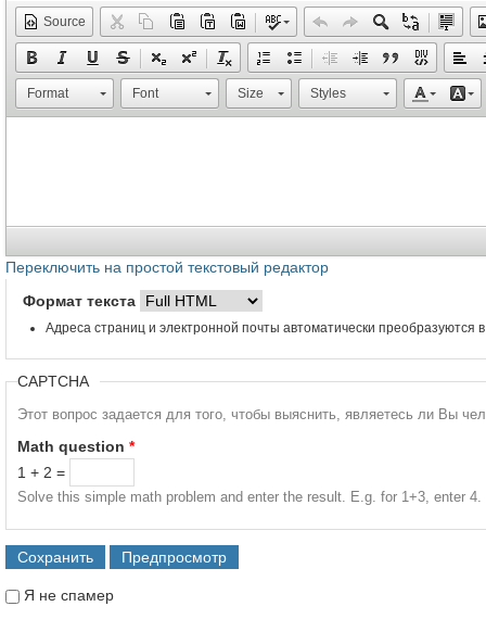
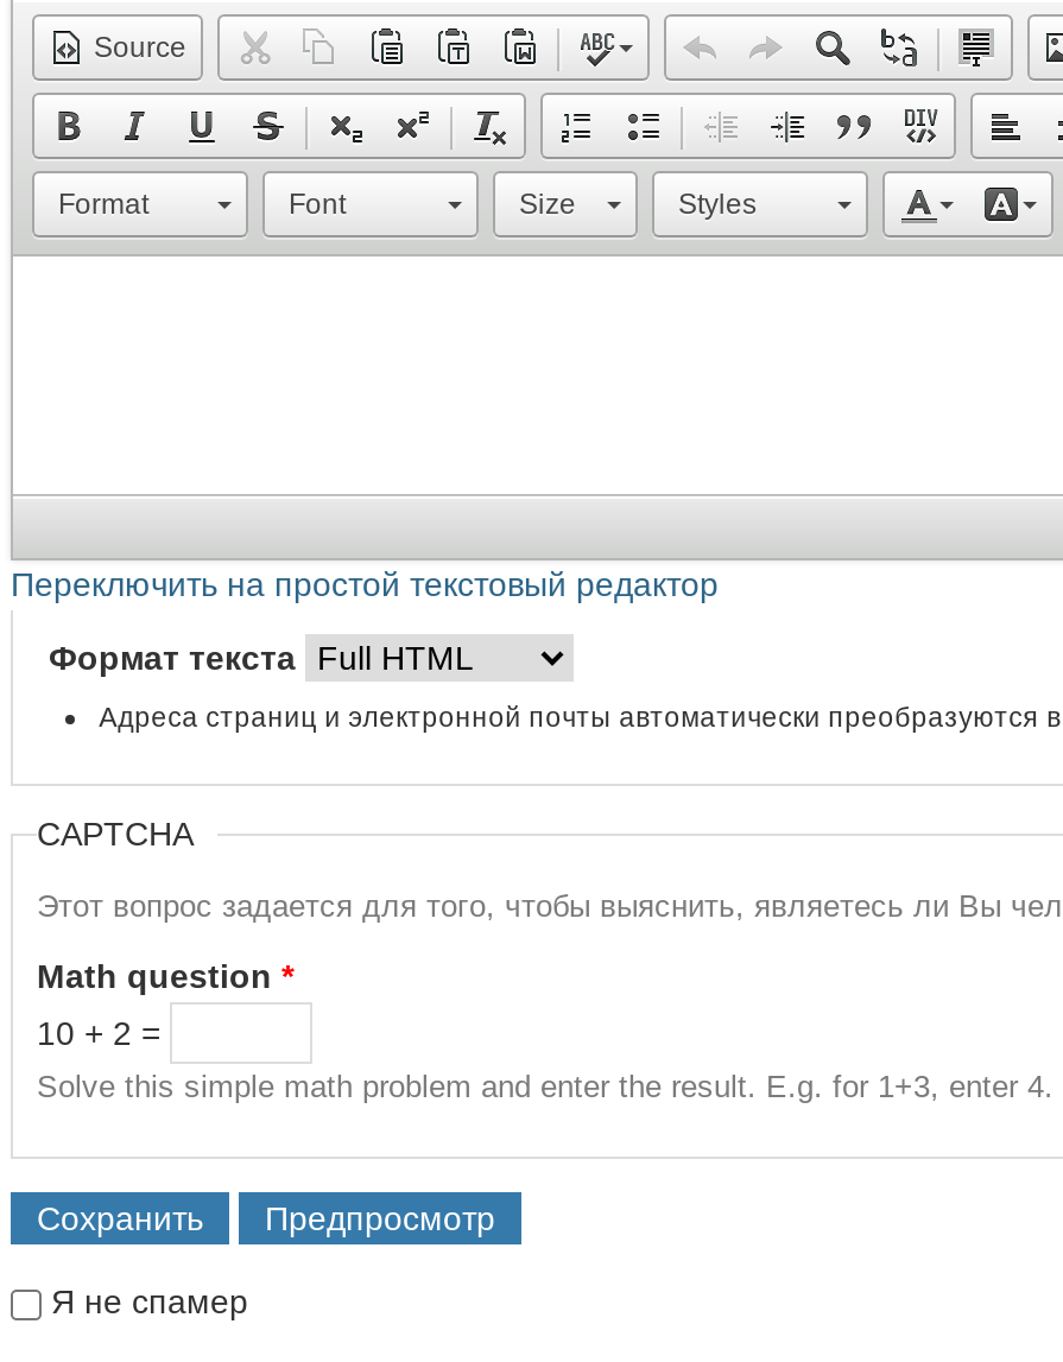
[17,463,69,481] 1 + 2 = -> [37,1014,170,1052] 10 + 2 =

